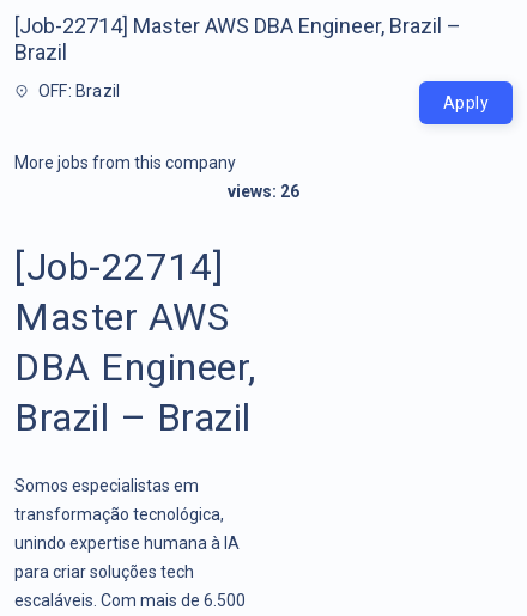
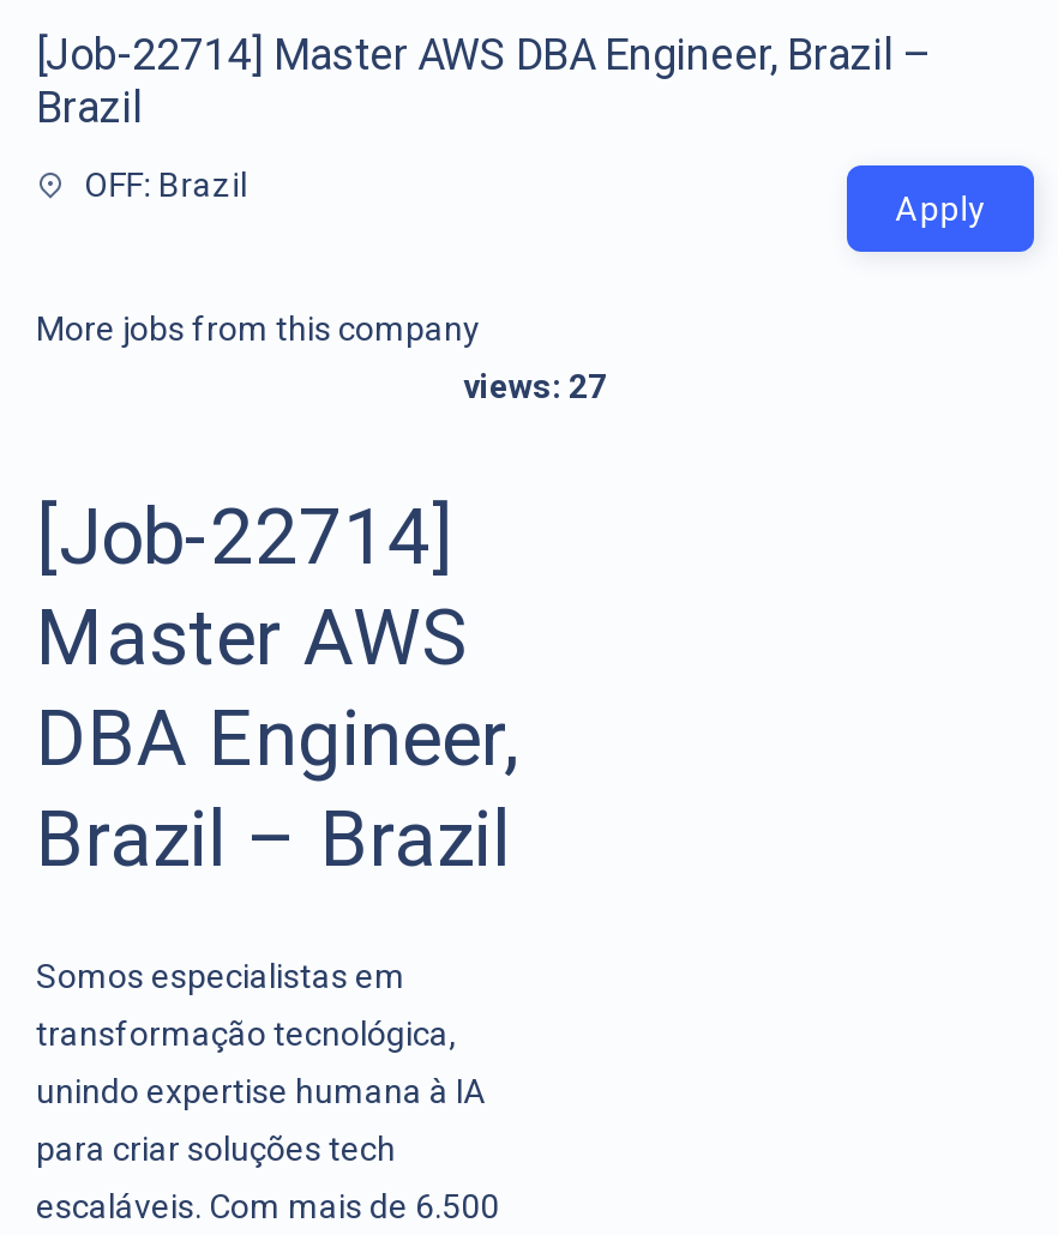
[228,181,299,200] views: 26 -> [463,366,607,404] views: 27

